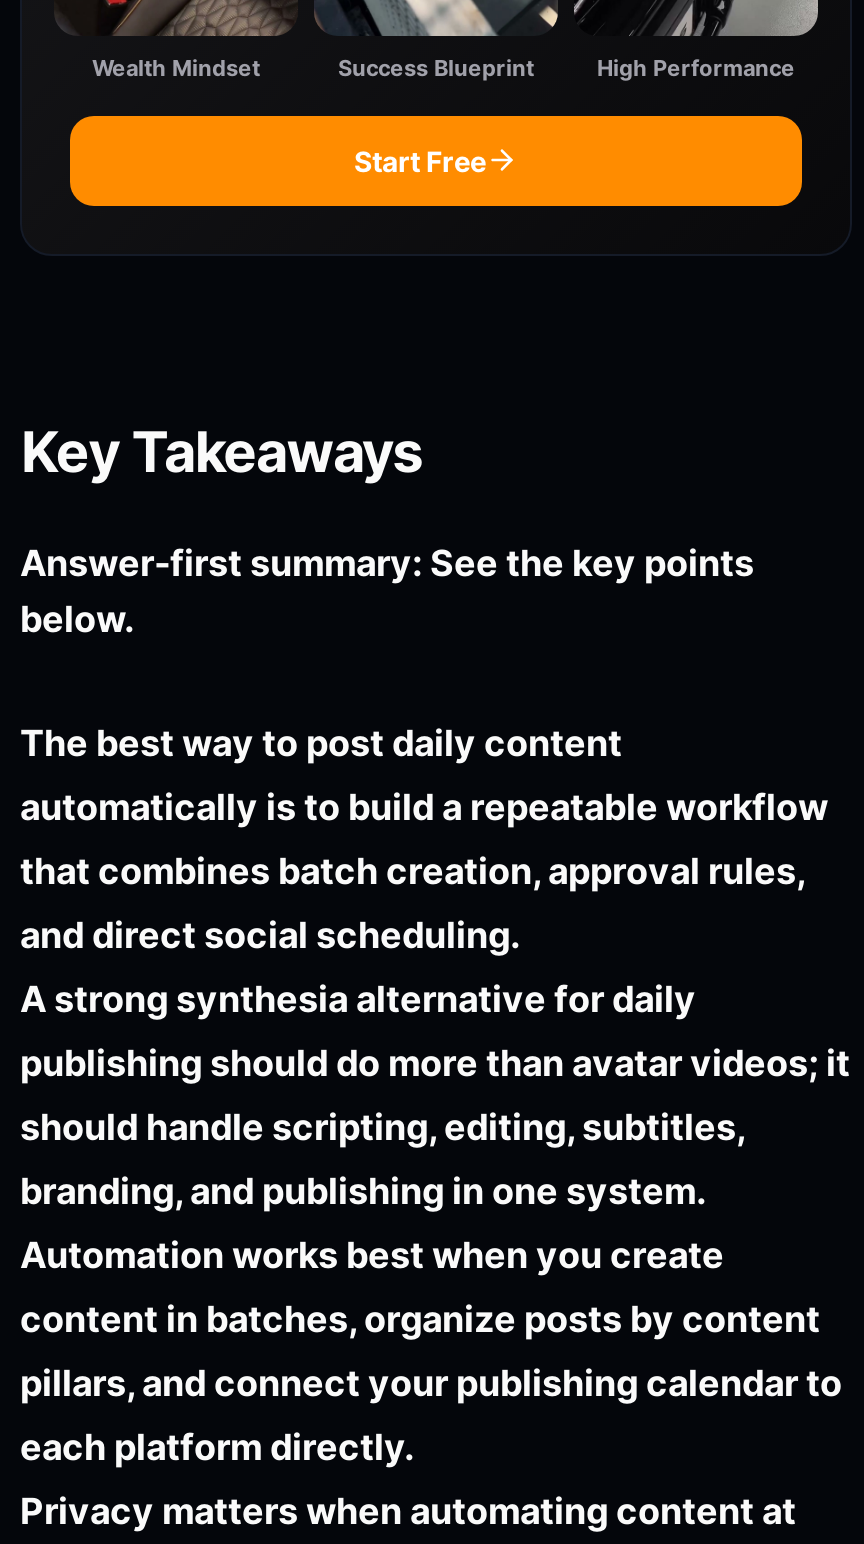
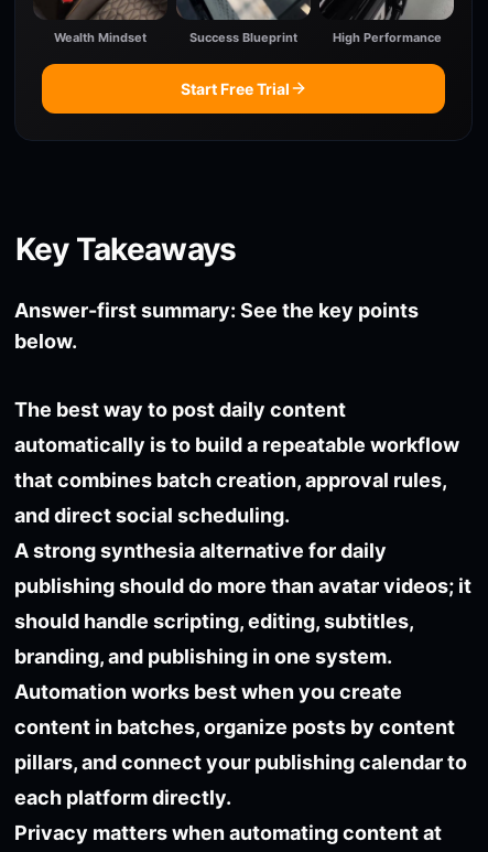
[354,144,486,178] Start Free -> [180,79,289,98] Start Free Trial

